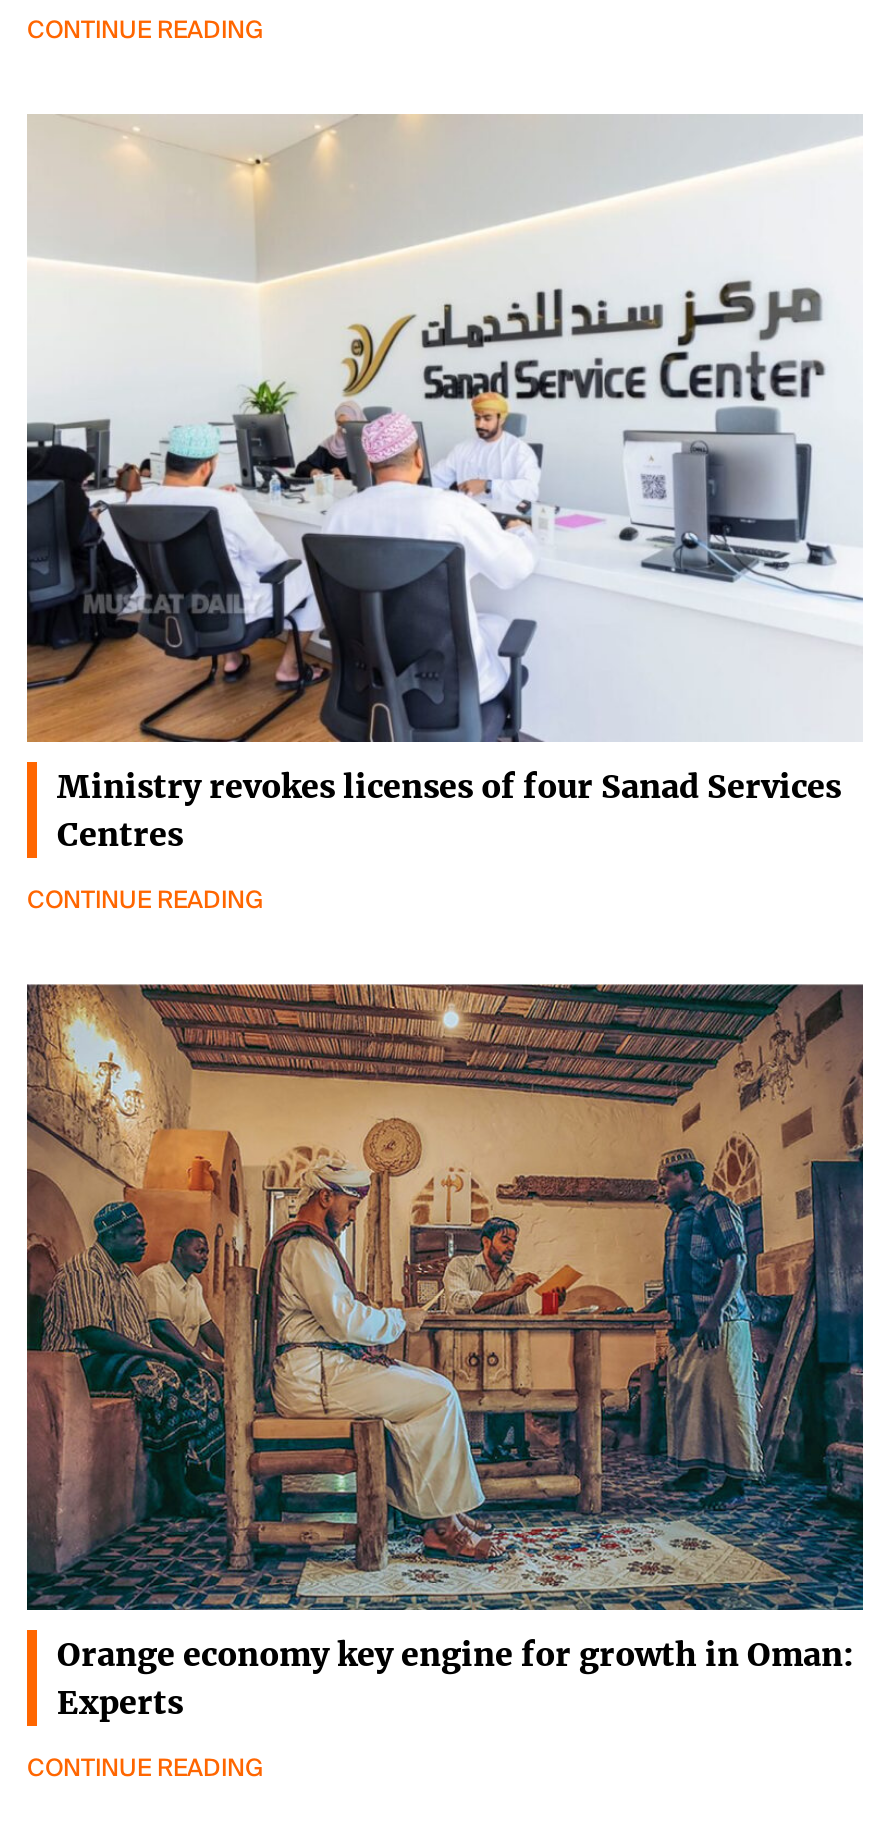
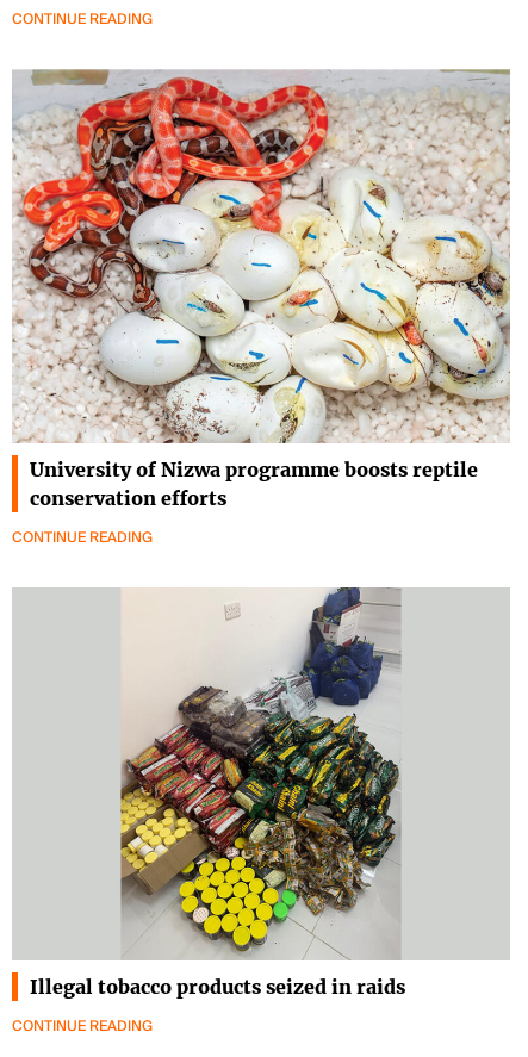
[25,116,863,854] [image] | Ministry revokes licenses of four Sanad Services | Centres -> [12,69,511,510] [image] | University of Nizwa programme boosts reptile | conservation efforts
[25,982,865,1723] [image] | Orange economy key engine for growth in Oman: | Experts -> [12,587,510,999] [image] | Illegal tobacco products seized in raids

